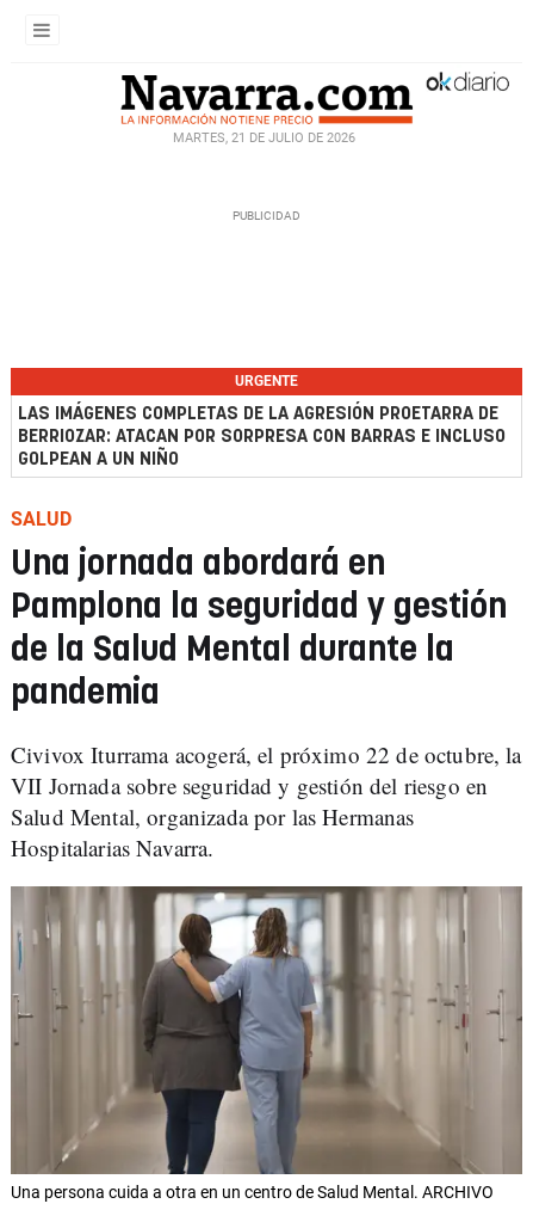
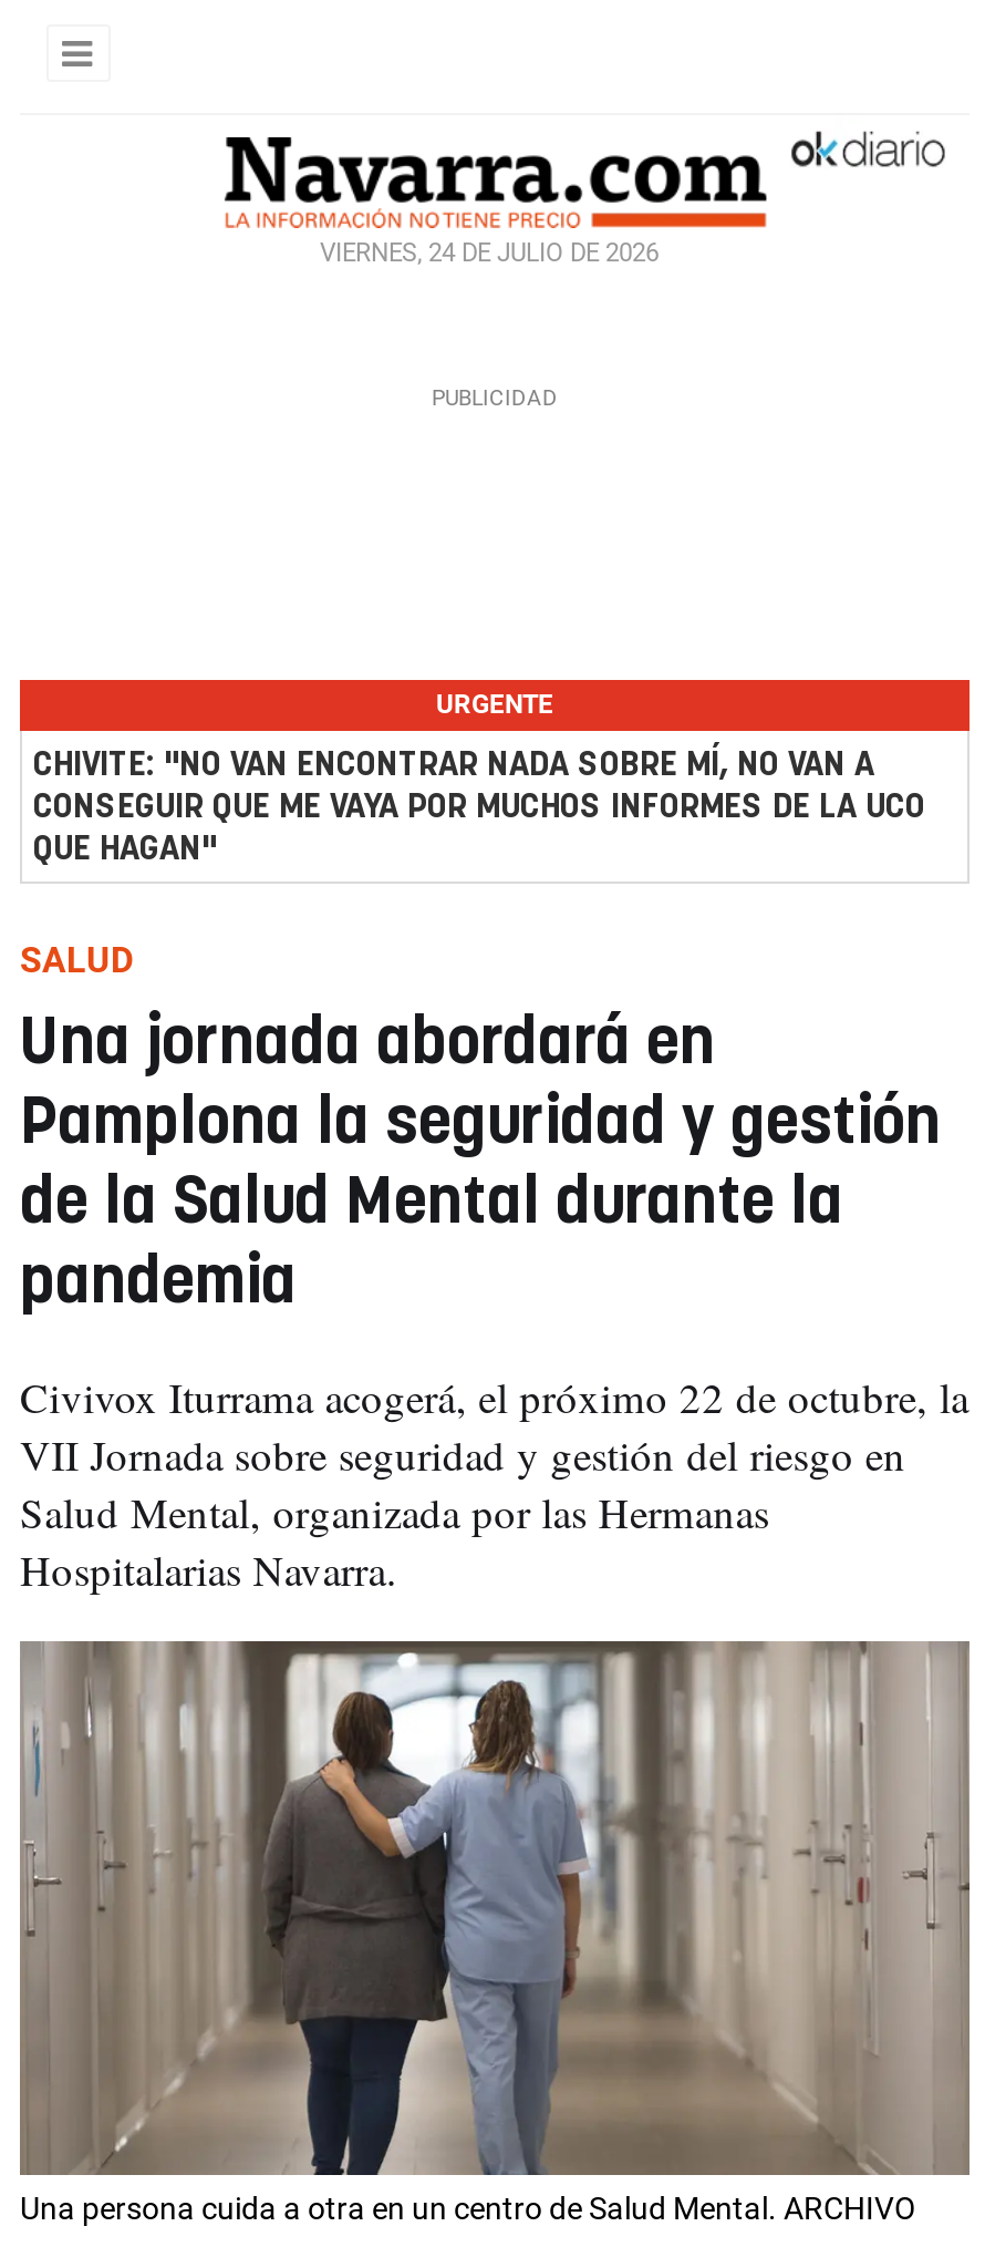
[172,130,355,146] MARTES, 21 DE JULIO DE 2026 -> [320,239,659,268] VIERNES, 24 DE JULIO DE 2026
[18,405,506,468] LAS IMÁGENES COMPLETAS DE LA AGRESIÓN PROETARRA DE | BERRIOZAR: ATACAN POR SORPRESA CON BARRAS E INCLUSO | GOLPEAN A UN NIÑO -> [33,749,925,866] CHIVITE: "NO VAN ENCONTRAR NADA SOBRE MÍ, NO VAN A | CONSEGUIR QUE ME VAYA POR MUCHOS INFORMES DE LA UCO | QUE HAGAN"

